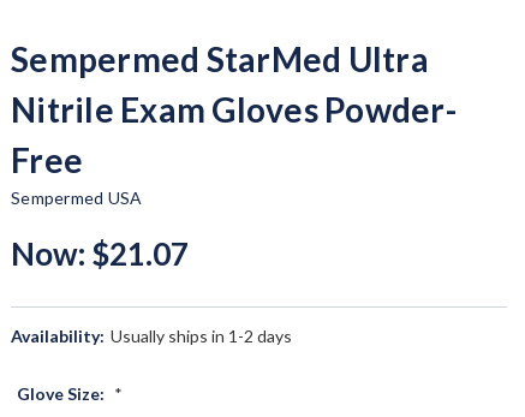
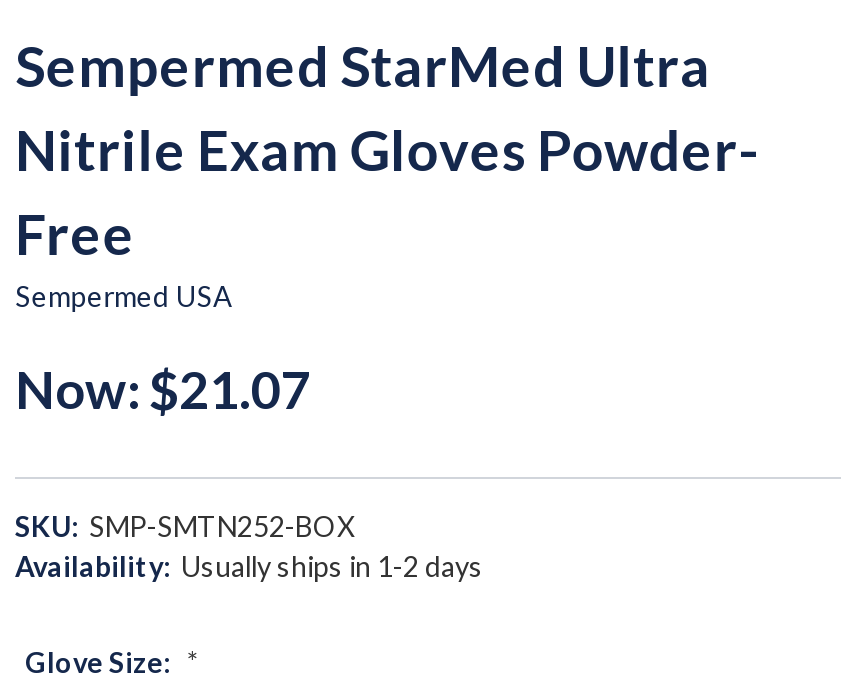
none -> [15,510,355,544] SKU: SMP-SMTN252-BOX

